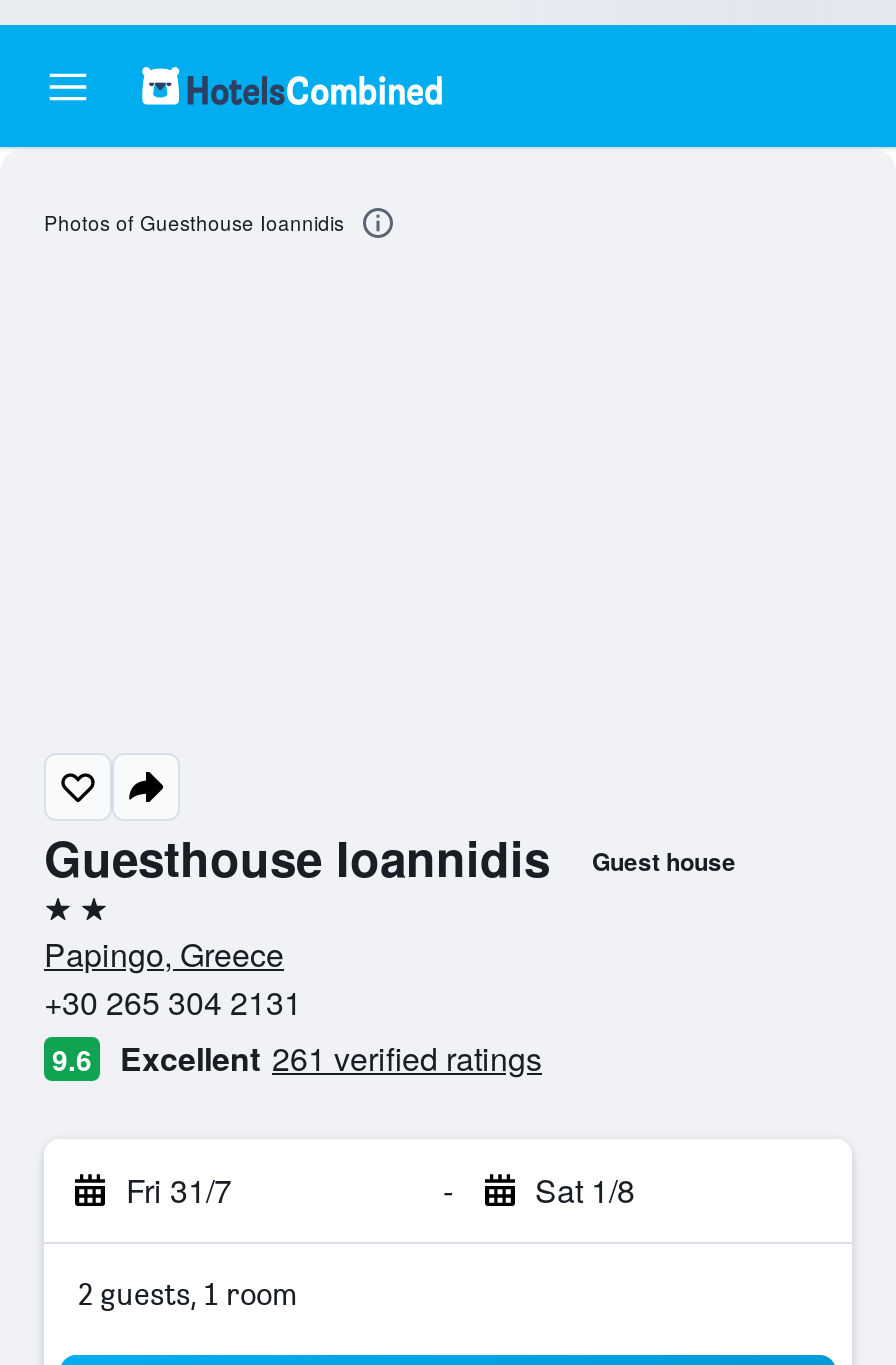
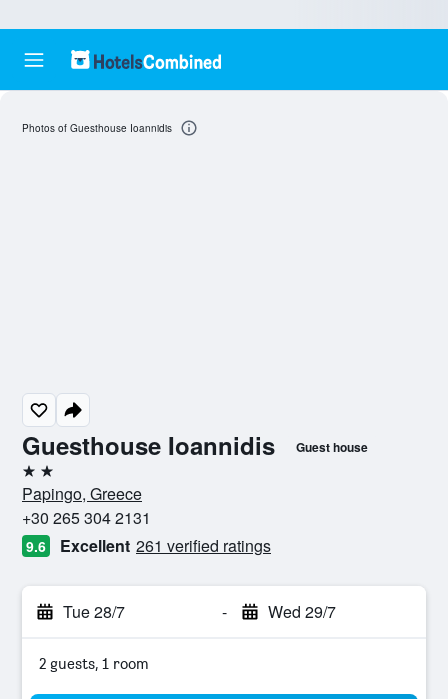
[126,1167,232,1213] Fri 31/7 -> [63,600,125,623] Tue 28/7
[535,1167,635,1213] Sat 1/8 -> [267,600,335,623] Wed 29/7

